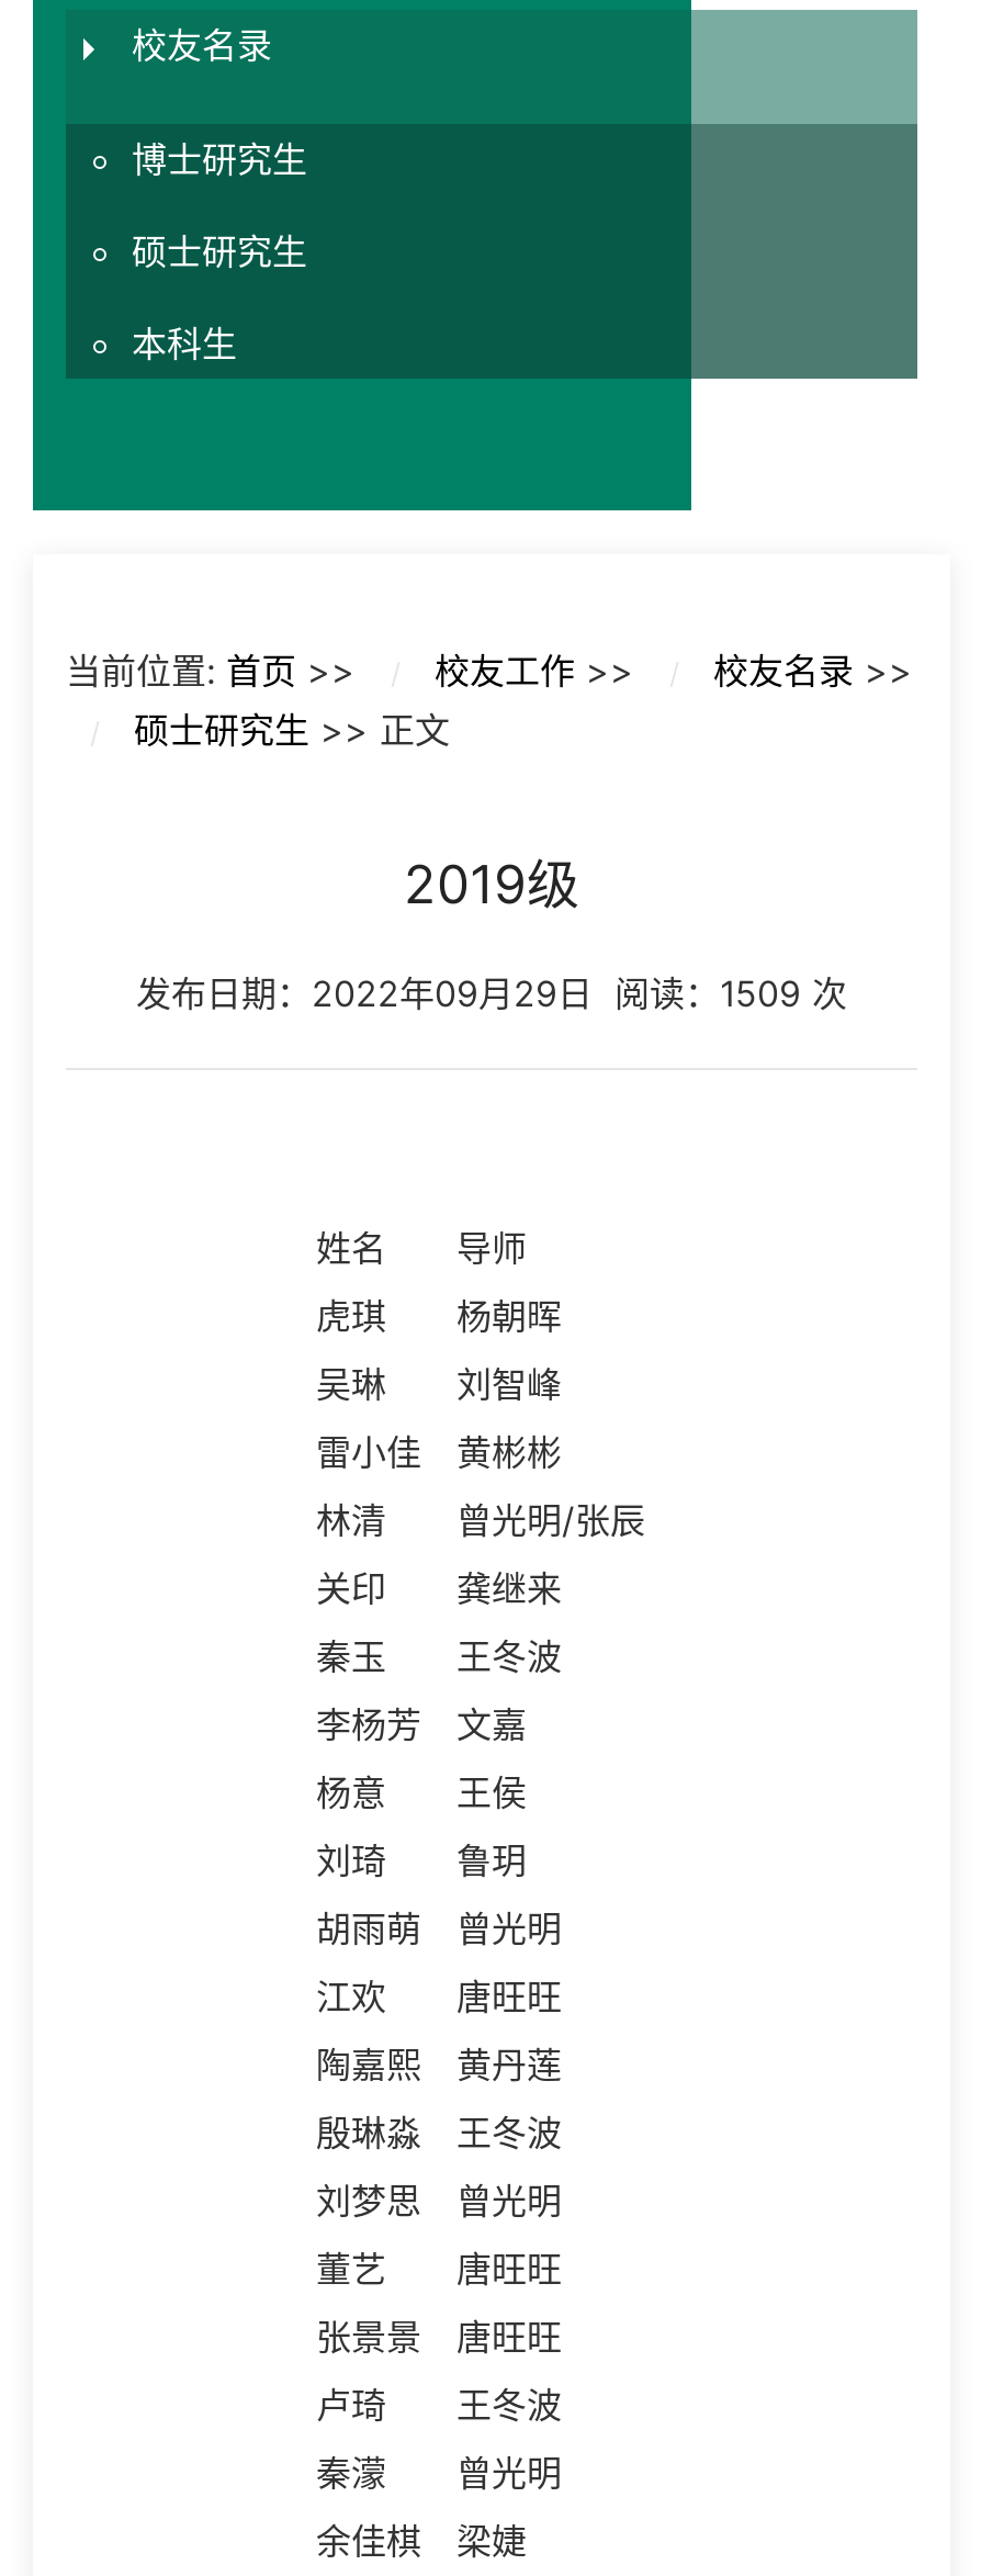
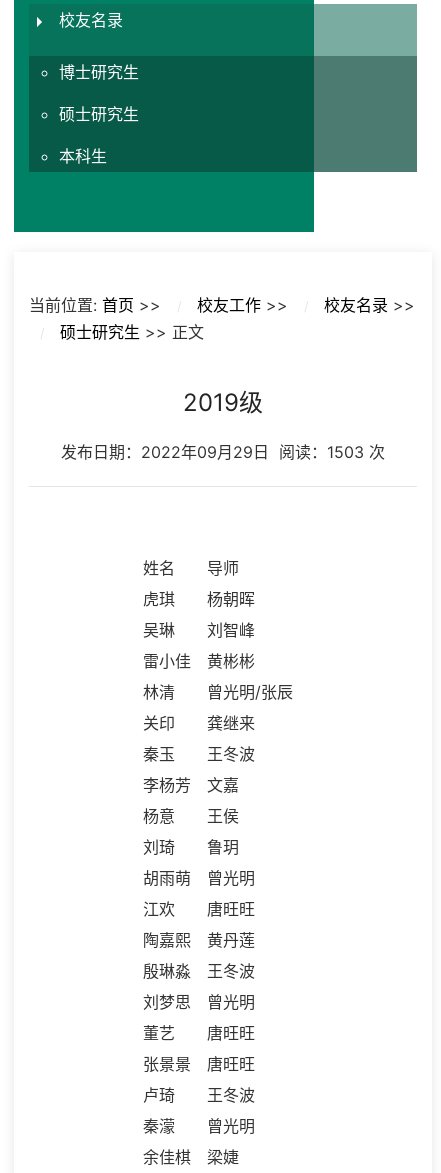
[136,971,847,1015] 发布日期：2022年09月29日阅读：1509次 -> [61,442,385,462] 发布日期：2022年09月29日阅读：1503次

